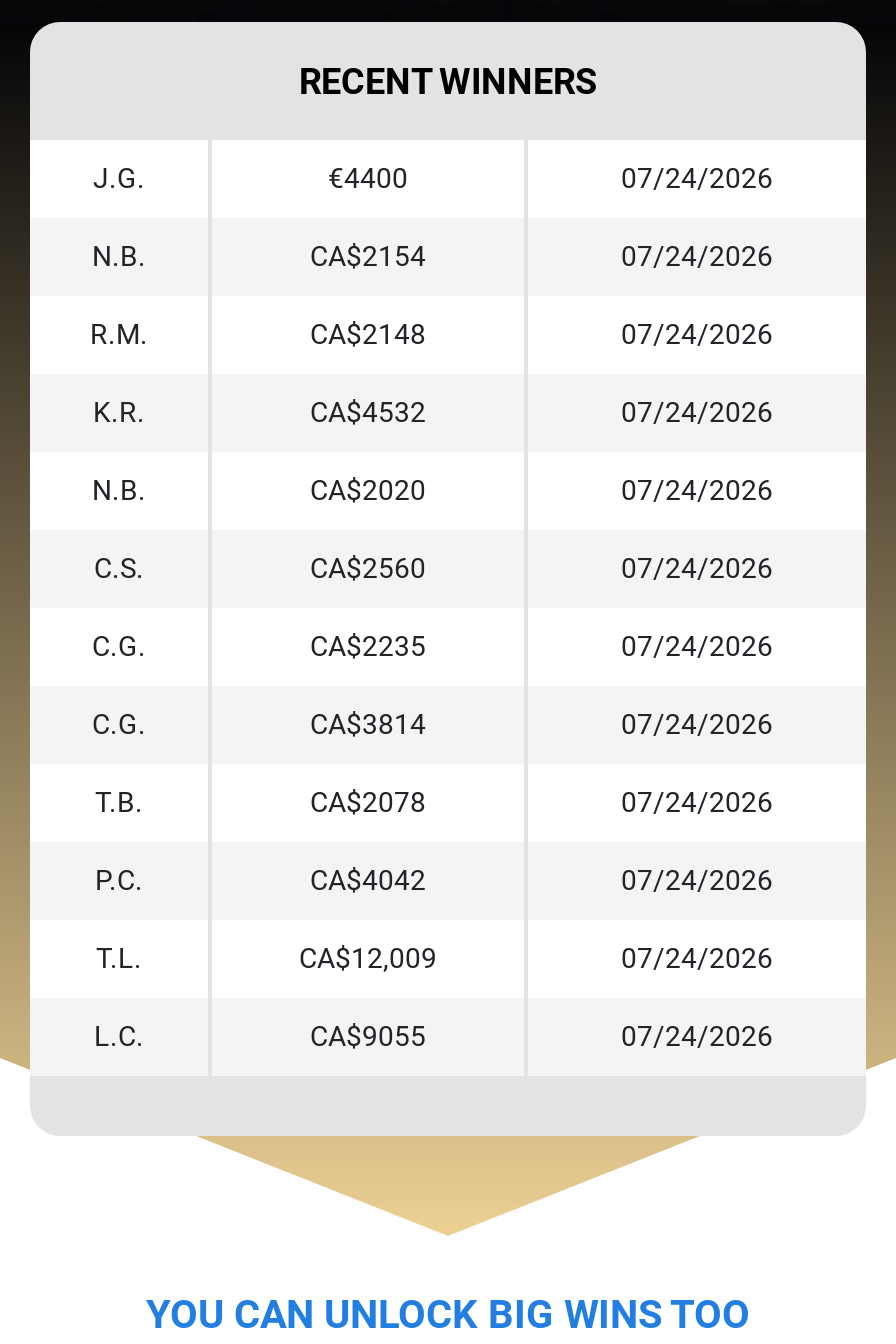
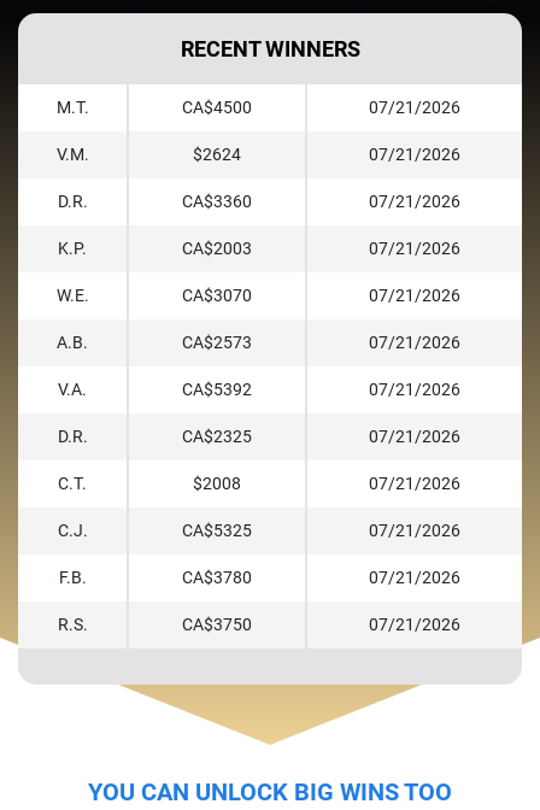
[93,163,773,195] J.G. | €4400 | 07/24/2026 -> [56,98,460,117] M.T. | CA$4500 | 07/21/2026
[92,241,773,273] N.B. | CA$2154 | 07/24/2026 -> [56,145,460,164] V.M. | $2624 | 07/21/2026
[90,319,773,351] R.M. | CA$2148 | 07/24/2026 -> [57,192,460,211] D.R. | CA$3360 | 07/21/2026
[93,397,773,429] K.R. | CA$4532 | 07/24/2026 -> [58,239,460,258] K.P. | CA$2003 | 07/21/2026
[92,475,773,507] N.B. | CA$2020 | 07/24/2026 -> [56,286,460,305] W.E. | CA$3070 | 07/21/2026
[94,553,773,585] C.S. | CA$2560 | 07/24/2026 -> [57,333,460,352] A.B. | CA$2573 | 07/21/2026
[92,631,773,663] C.G. | CA$2235 | 07/24/2026 -> [58,380,460,399] V.A. | CA$5392 | 07/21/2026
[92,709,773,741] C.G. | CA$3814 | 07/24/2026 -> [57,427,460,446] D.R. | CA$2325 | 07/21/2026
[95,787,773,819] T.B. | CA$2078 | 07/24/2026 -> [58,474,460,493] C.T. | $2008 | 07/21/2026
[95,865,773,897] P.C. | CA$4042 | 07/24/2026 -> [57,521,460,540] C.J. | CA$5325 | 07/21/2026
[96,943,773,975] T.L. | CA$12,009 | 07/24/2026 -> [58,568,460,587] F.B. | CA$3780 | 07/21/2026
[94,1021,773,1053] L.C. | CA$9055 | 07/24/2026 -> [57,615,460,634] R.S. | CA$3750 | 07/21/2026

